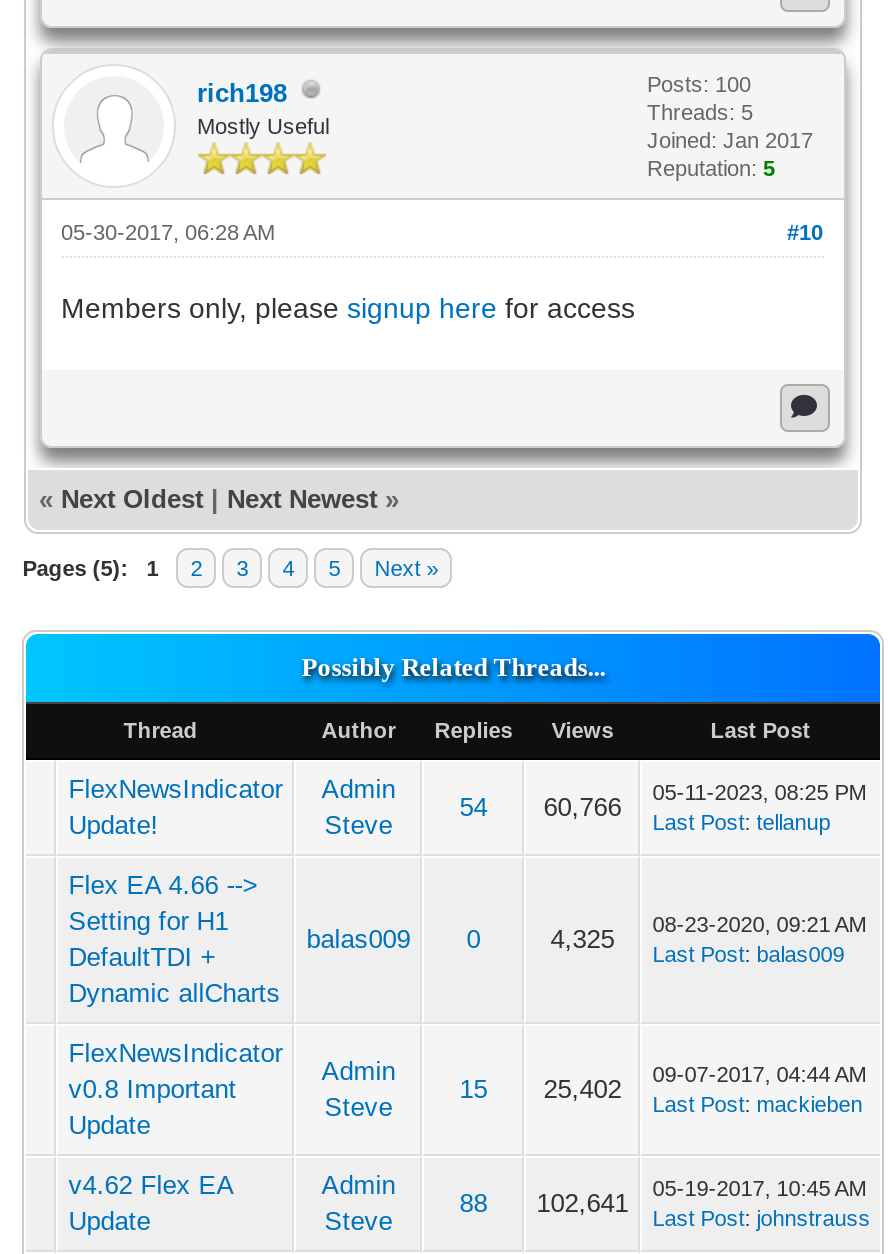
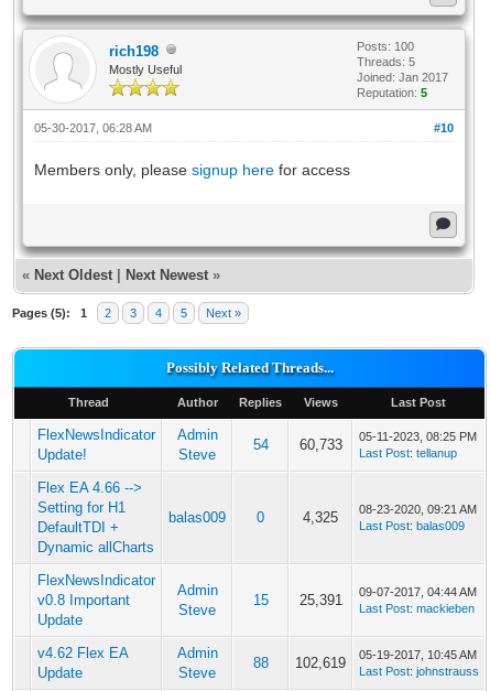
[460,780,867,834] 54 60,766 05-11-2023, 08:25 PM Last Post: tellanup -> [253,430,477,459] 54 60,733 05-11-2023, 08:25 PM Last Post: tellanup
[460,1062,867,1116] 15 25,402 09-07-2017, 04:44 AM Last Post: mackieben -> [253,585,477,615] 15 25,391 09-07-2017, 04:44 AM Last Post: mackieben
[460,1176,871,1230] 88 102,641 05-19-2017, 10:45 AM Last Post: johnstrauss -> [253,648,479,678] 88 102,619 05-19-2017, 10:45 AM Last Post: johnstrauss

